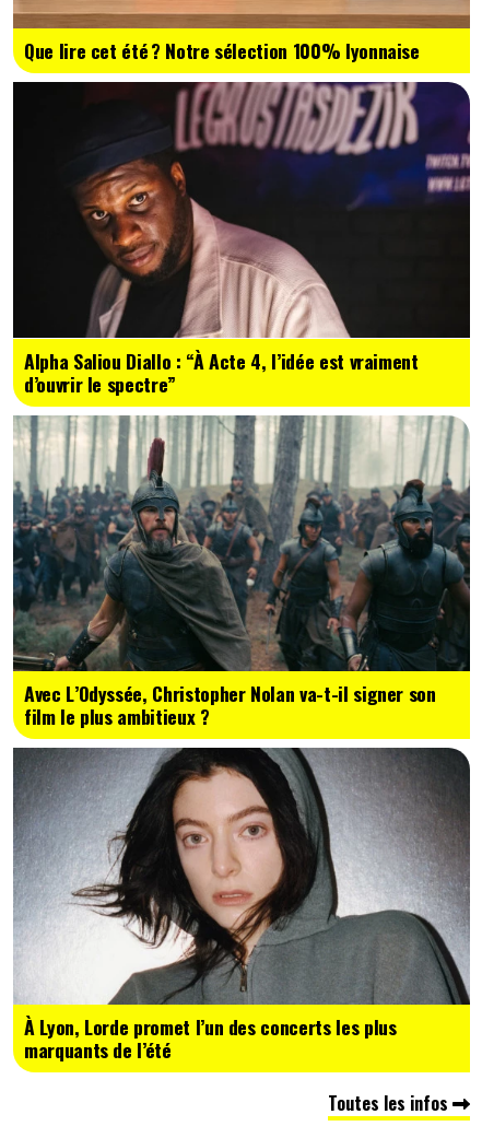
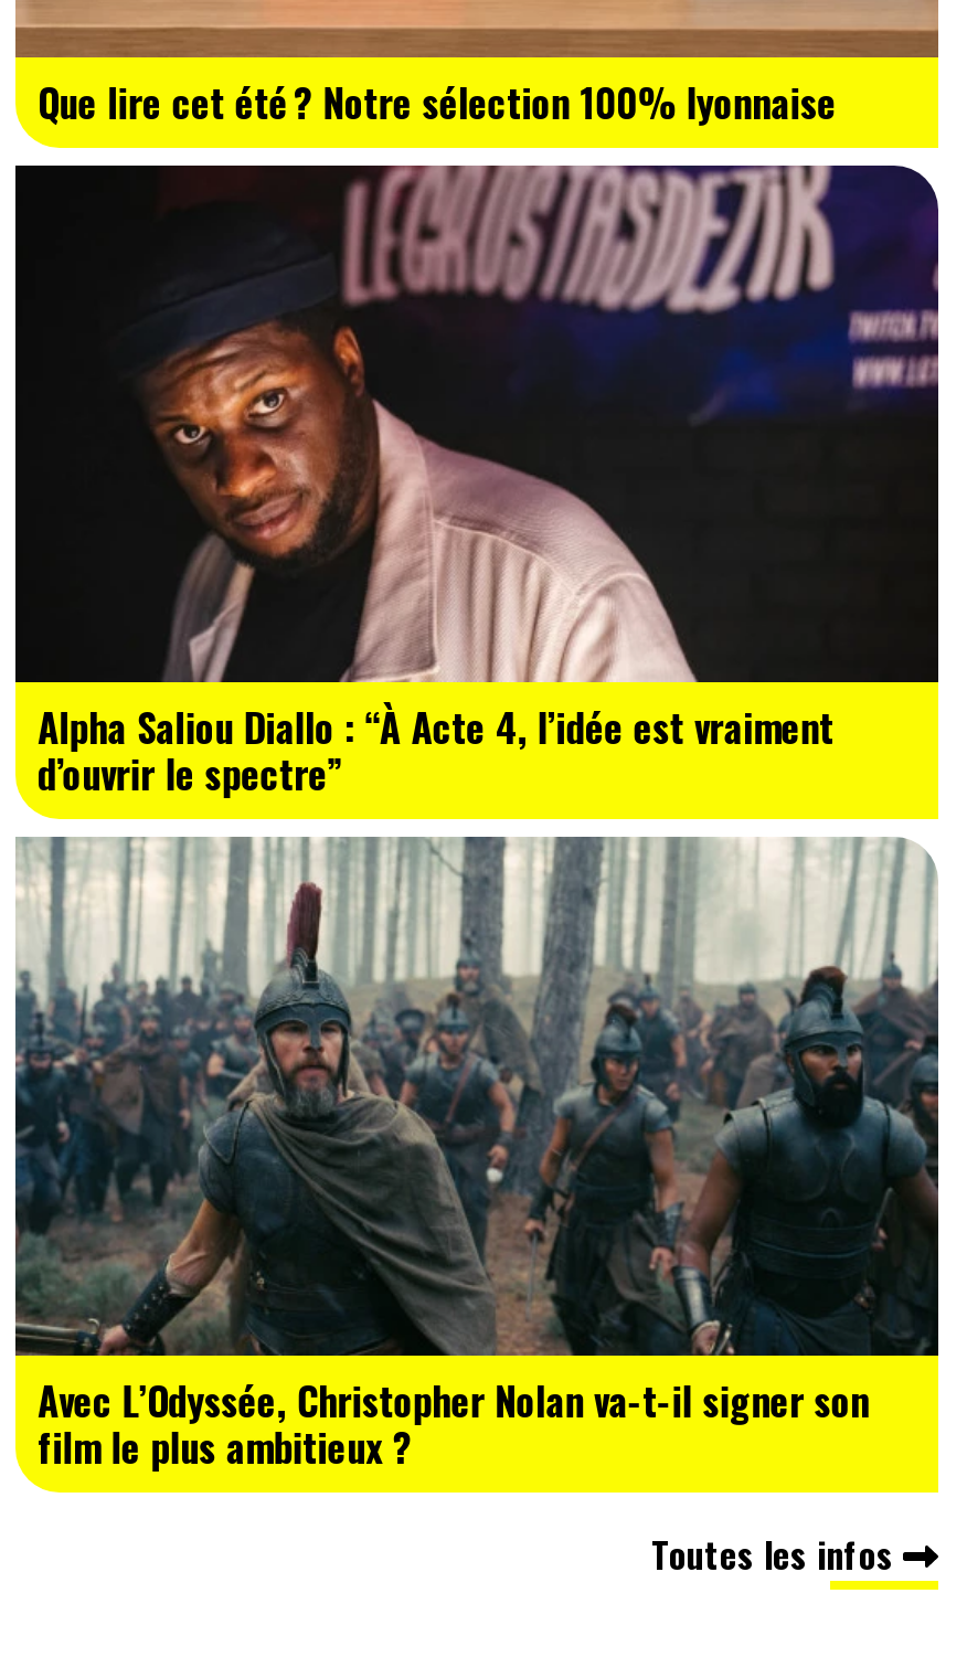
[12,747,471,1064] [image] | À Lyon, Lorde promet l’un des concerts les plus | marquants de l’été -> none

